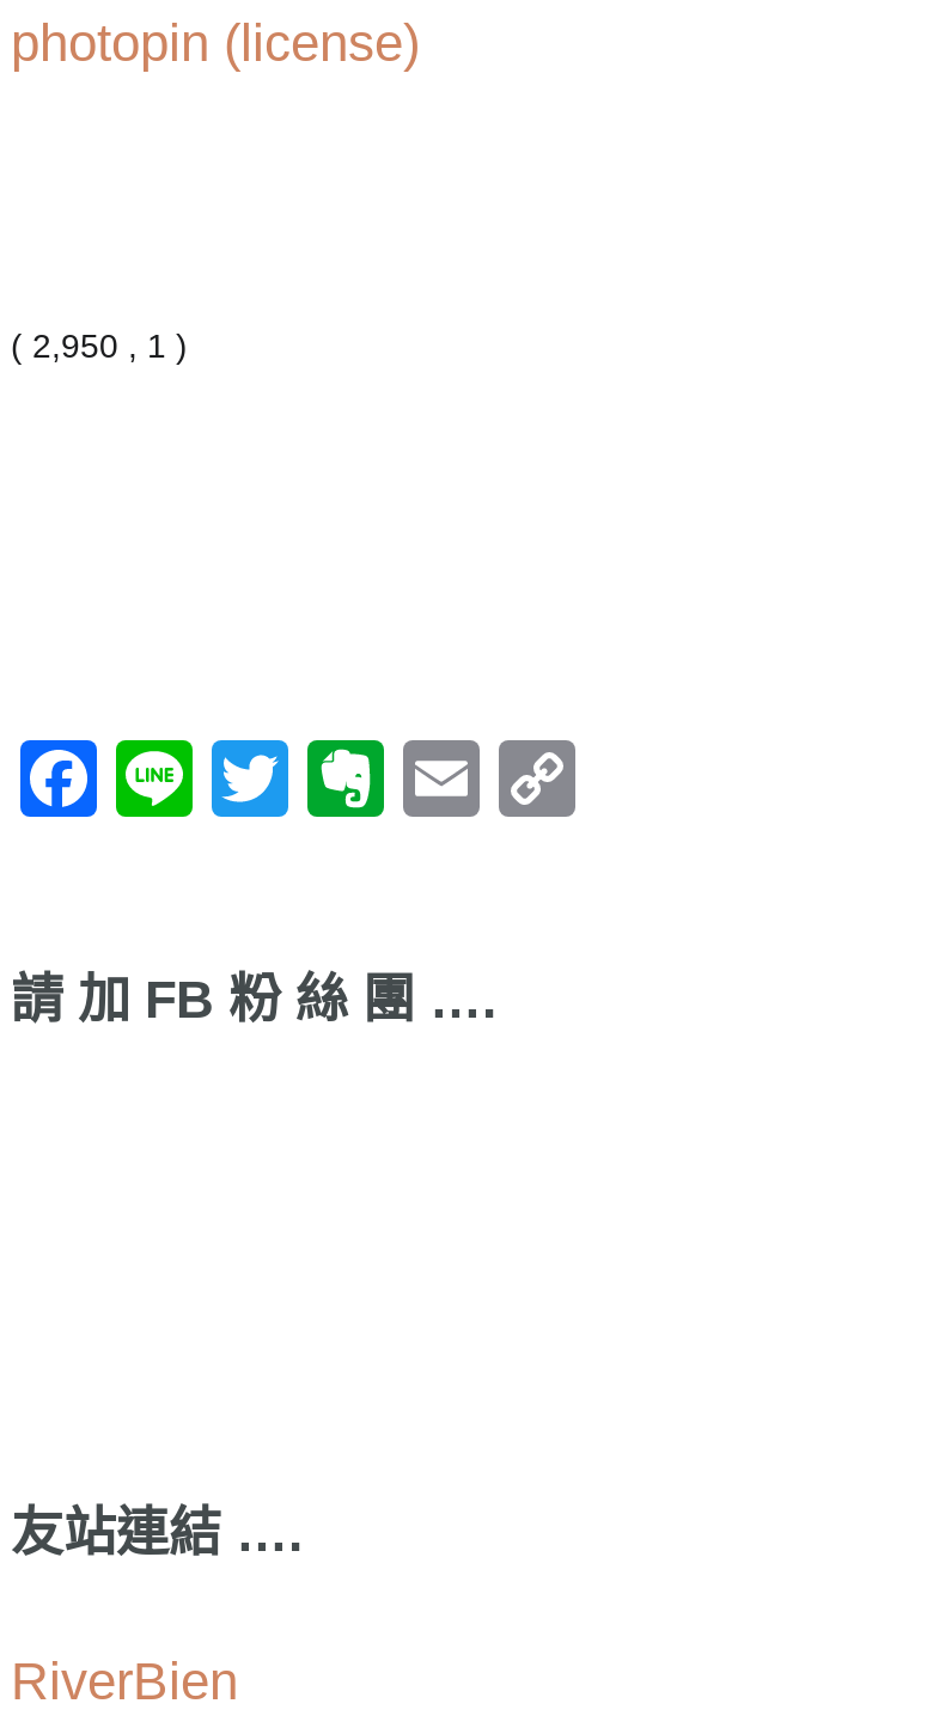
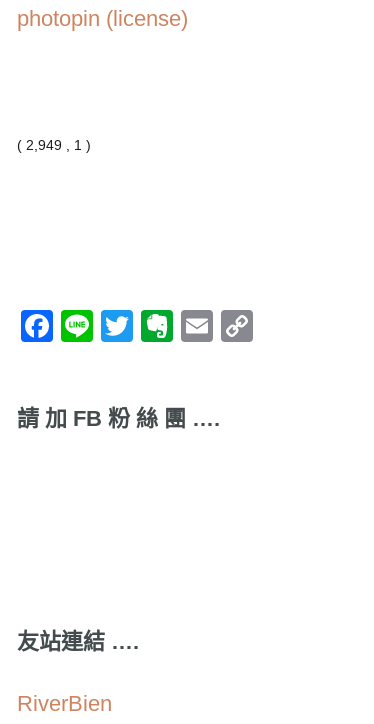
[11,326,188,364] ( 2,950 , 1 ) -> [17,137,91,153] ( 2,949 , 1 )

